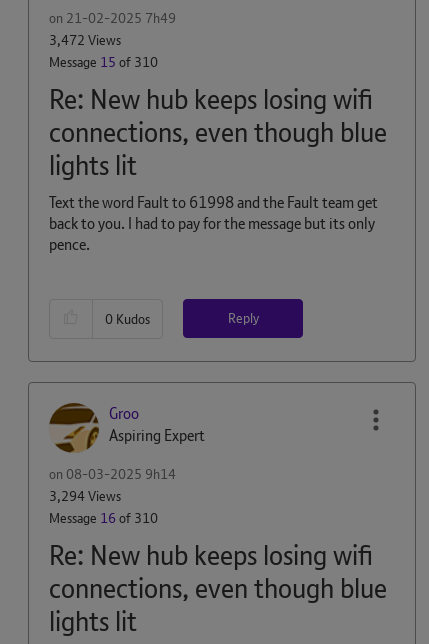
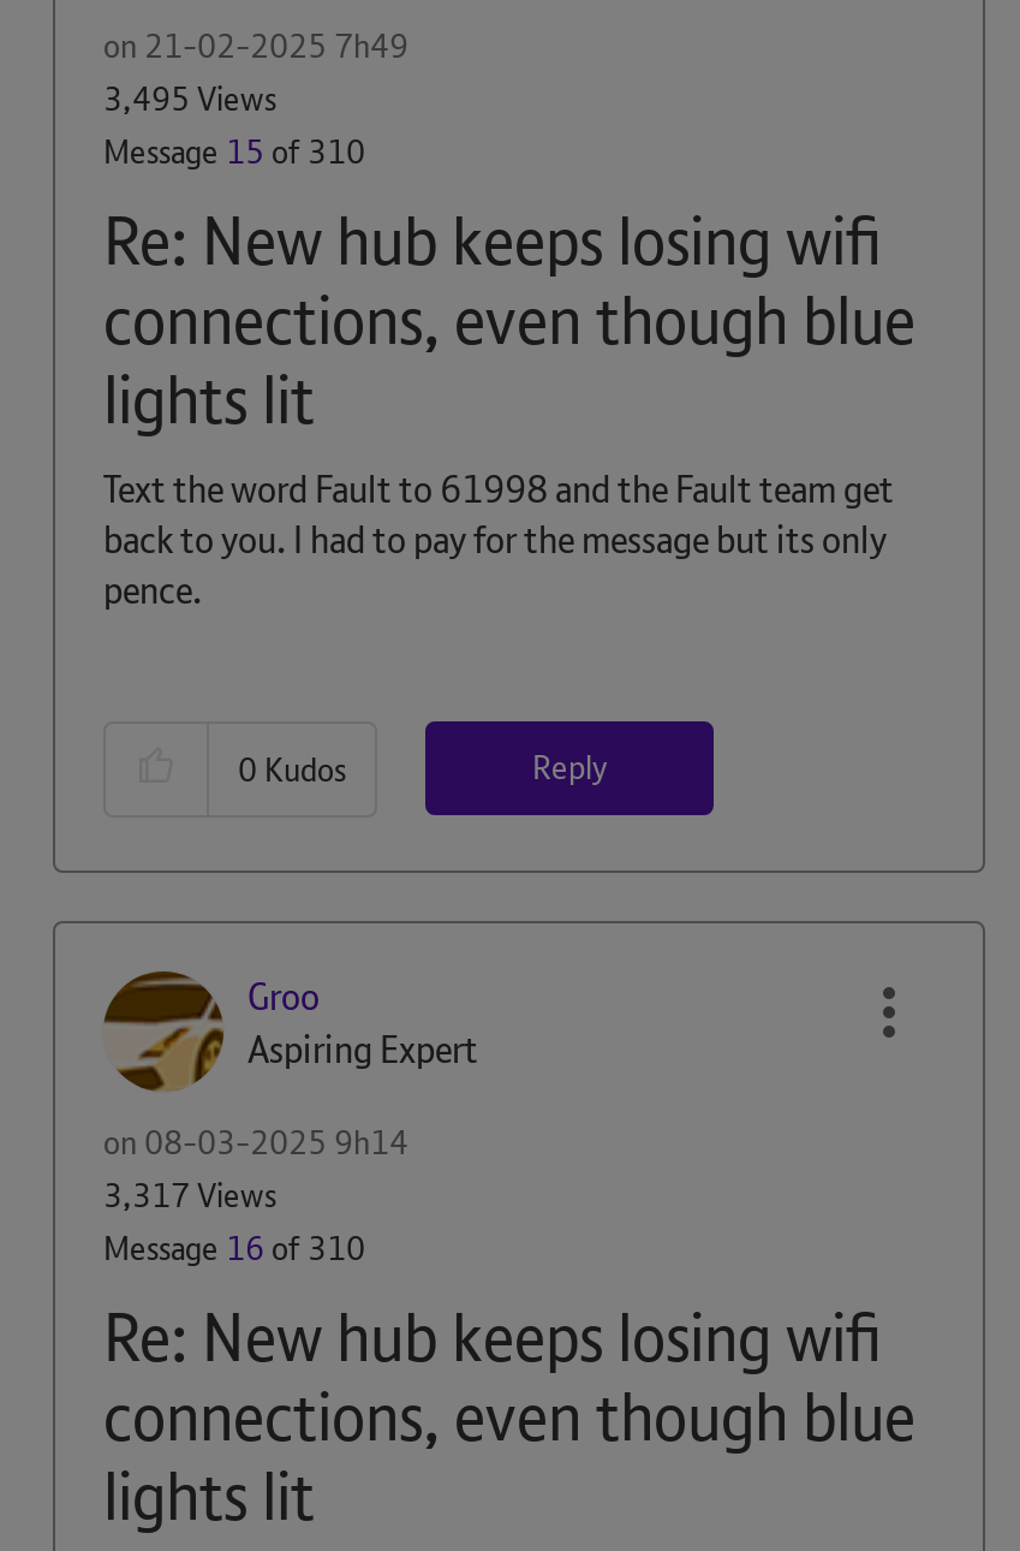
[49,31,121,49] 3,472 Views -> [103,77,276,120] 3,495 Views
[49,486,121,504] 3,294 Views -> [103,1172,276,1216] 3,317 Views

